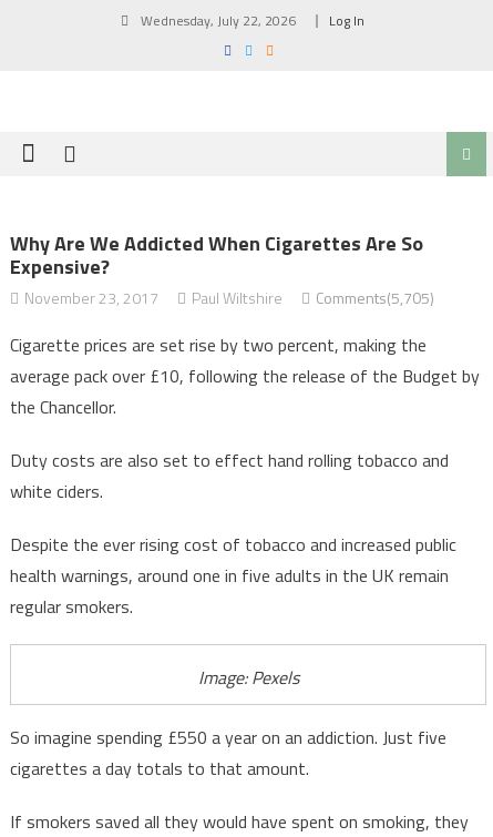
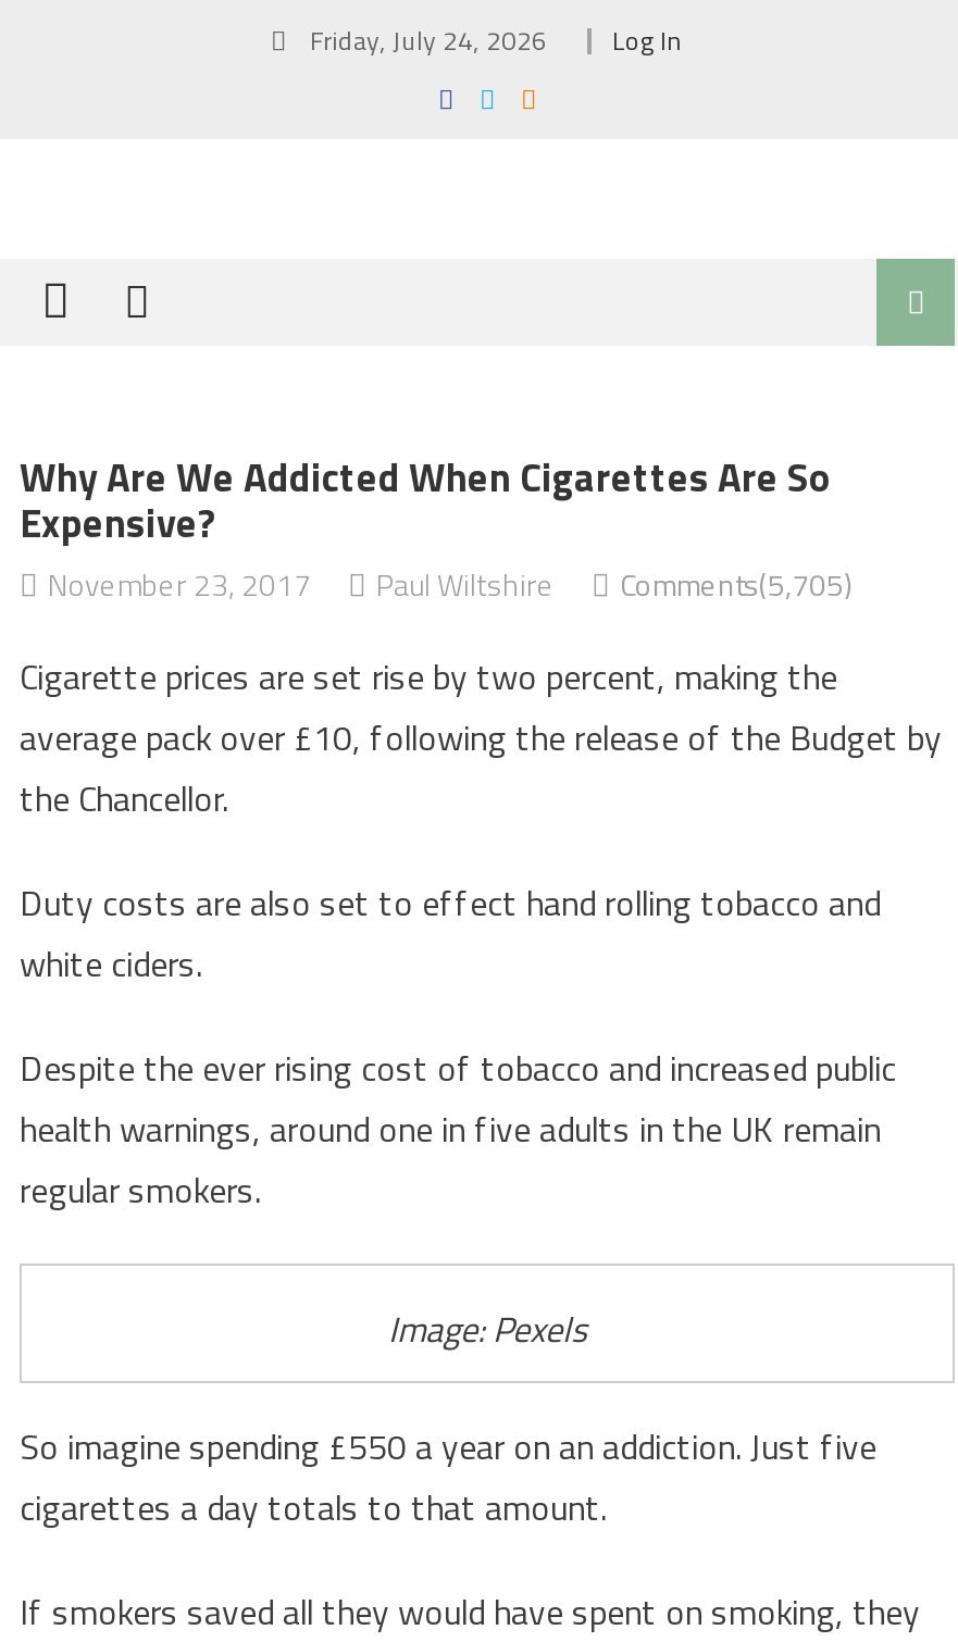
[137,10,296,31] Wednesday, July 22, 2026 -> [303,20,547,61] Friday, July 24, 2026

